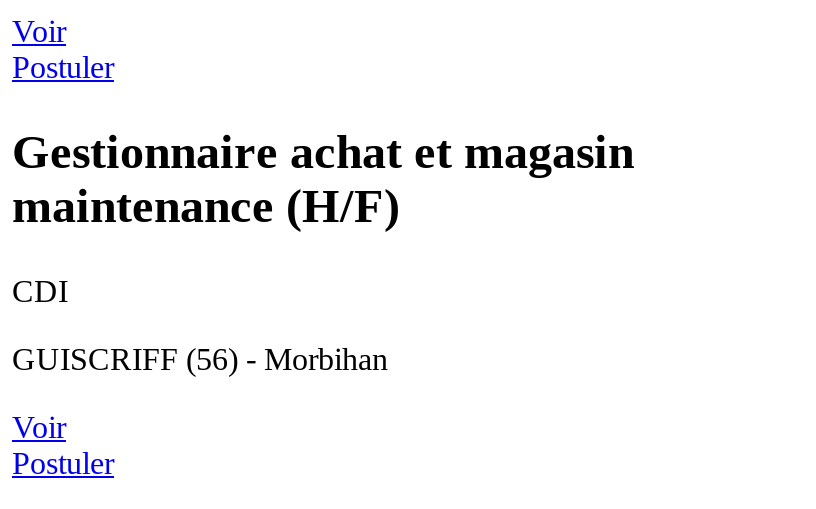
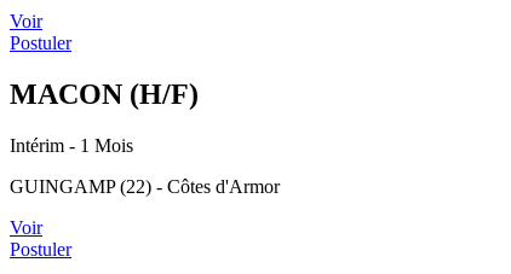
[12,125,634,231] Gestionnaire achat et magasin | maintenance (H/F) -> [10,78,199,109] MACON (H/F)
[12,273,68,307] CDI -> [10,135,133,155] Intérim - 1 Mois
[12,341,388,375] GUISCRIFF (56) - Morbihan -> [10,176,280,196] GUINGAMP (22) - Côtes d'Armor

